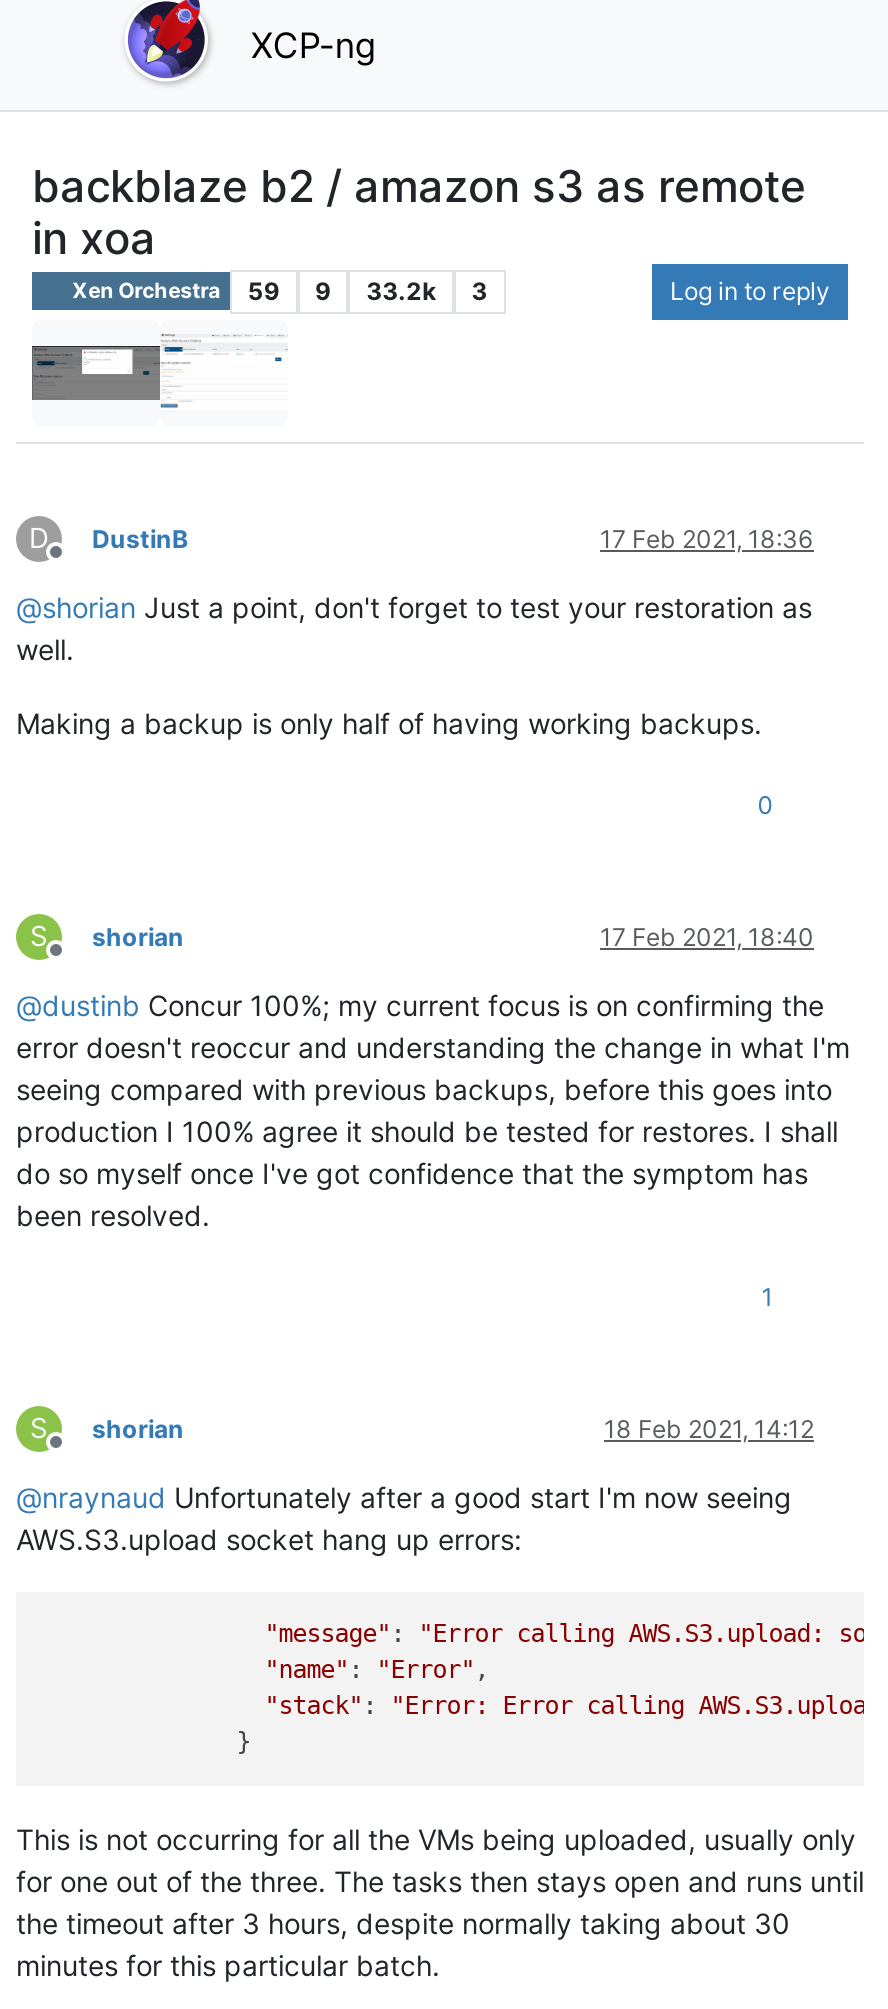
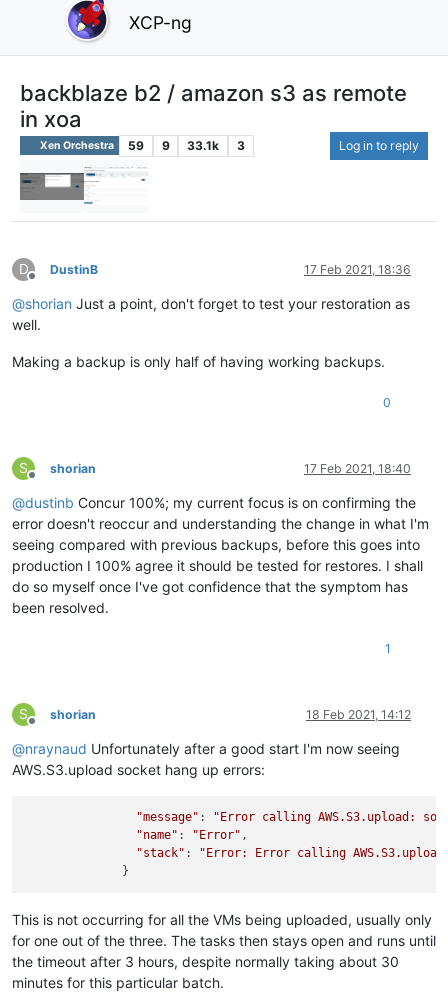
[68,276,487,306] Xen Orchestra 59 9 33.2k 3 -> [38,138,245,153] Xen Orchestra 59 9 33.1k 3

